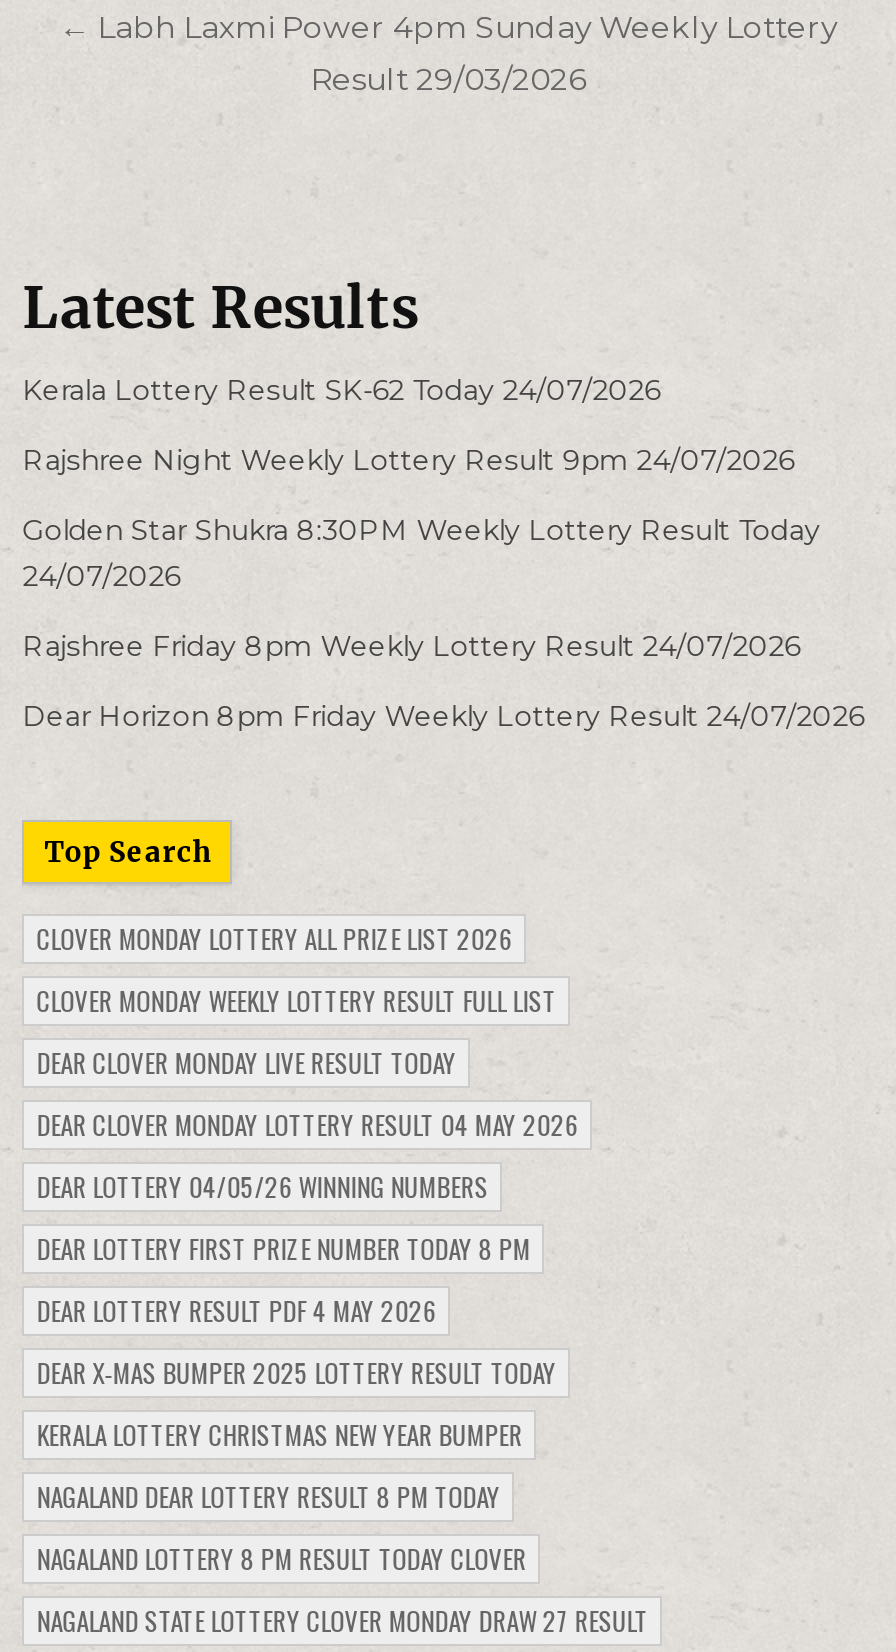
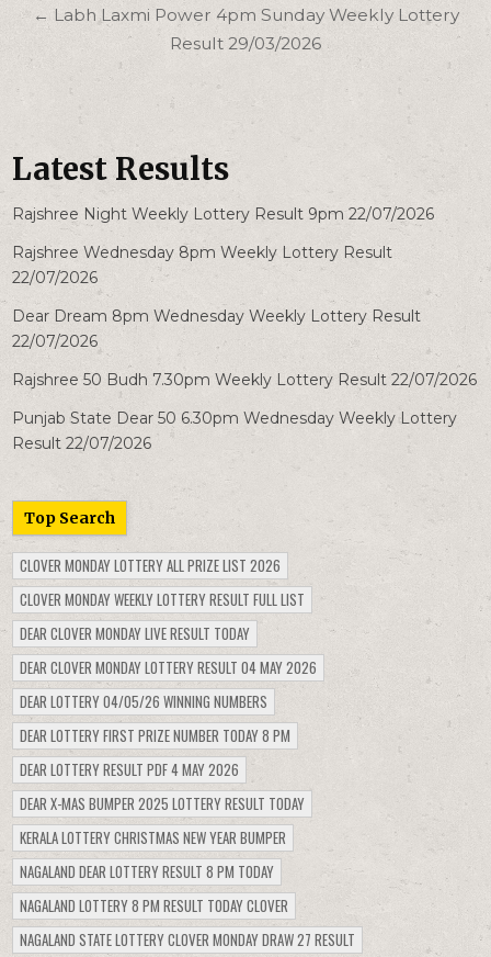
[22,373,660,409] Kerala Lottery Result SK-62 Today 24/07/2026 -> [12,205,434,224] Rajshree Night Weekly Lottery Result 9pm 22/07/2026
[22,443,794,479] Rajshree Night Weekly Lottery Result 9pm 24/07/2026 -> [12,243,393,288] Rajshree Wednesday 8pm Weekly Lottery Result | 22/07/2026
[22,513,820,595] Golden Star Shukra 8:30PM Weekly Lottery Result Today | 24/07/2026 -> [12,307,421,352] Dear Dream 8pm Wednesday Weekly Lottery Result | 22/07/2026
[22,629,800,665] Rajshree Friday 8pm Weekly Lottery Result 24/07/2026 -> [12,370,477,390] Rajshree 50 Budh 7.30pm Weekly Lottery Result 22/07/2026
[22,699,864,735] Dear Horizon 8pm Friday Weekly Lottery Result 24/07/2026 -> [12,409,457,454] Punjab State Dear 50 6.30pm Wednesday Weekly Lottery | Result 22/07/2026

